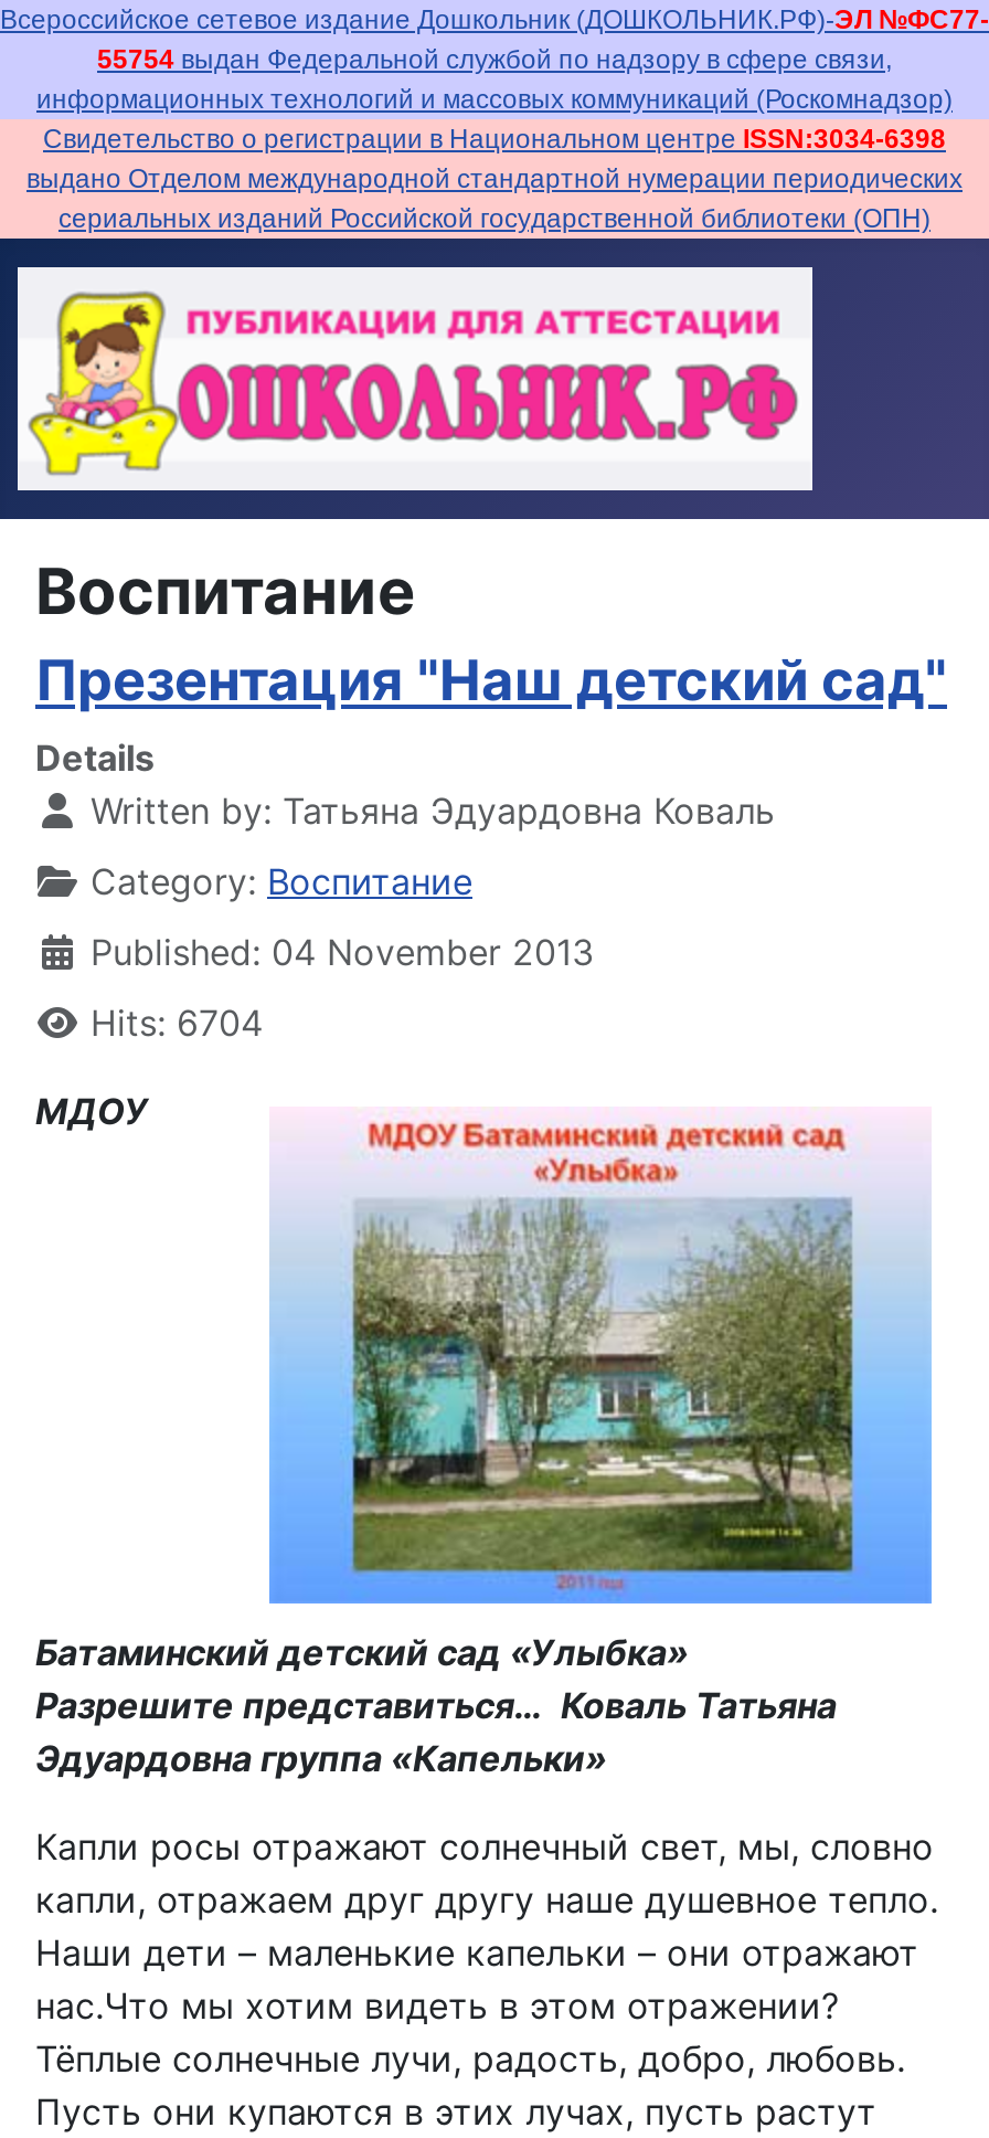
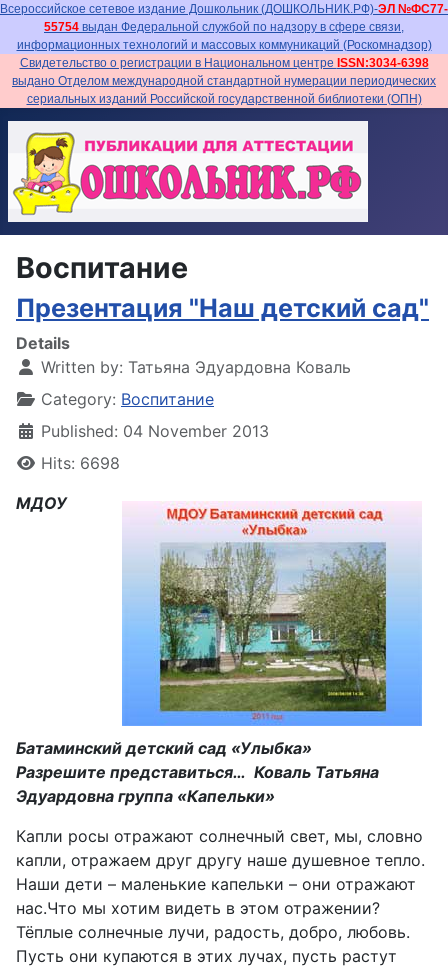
[91,1001,263,1045] Hits: 6704 -> [41,453,120,473] Hits: 6698

